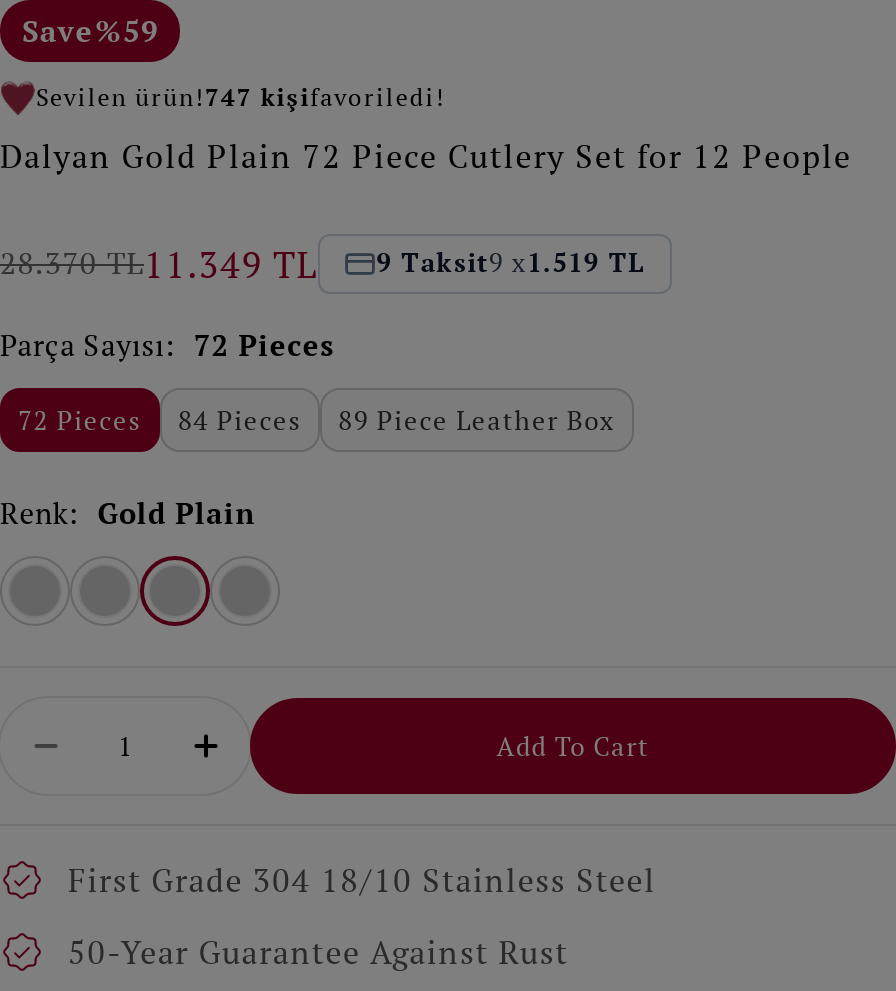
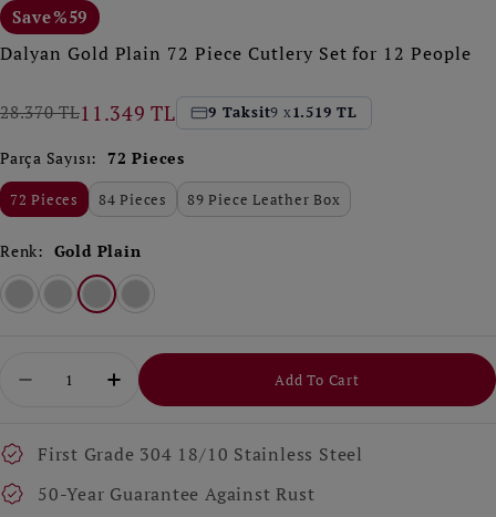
[36,82,445,112] Sevilen ürün!747 kişifavoriledi! -> none

